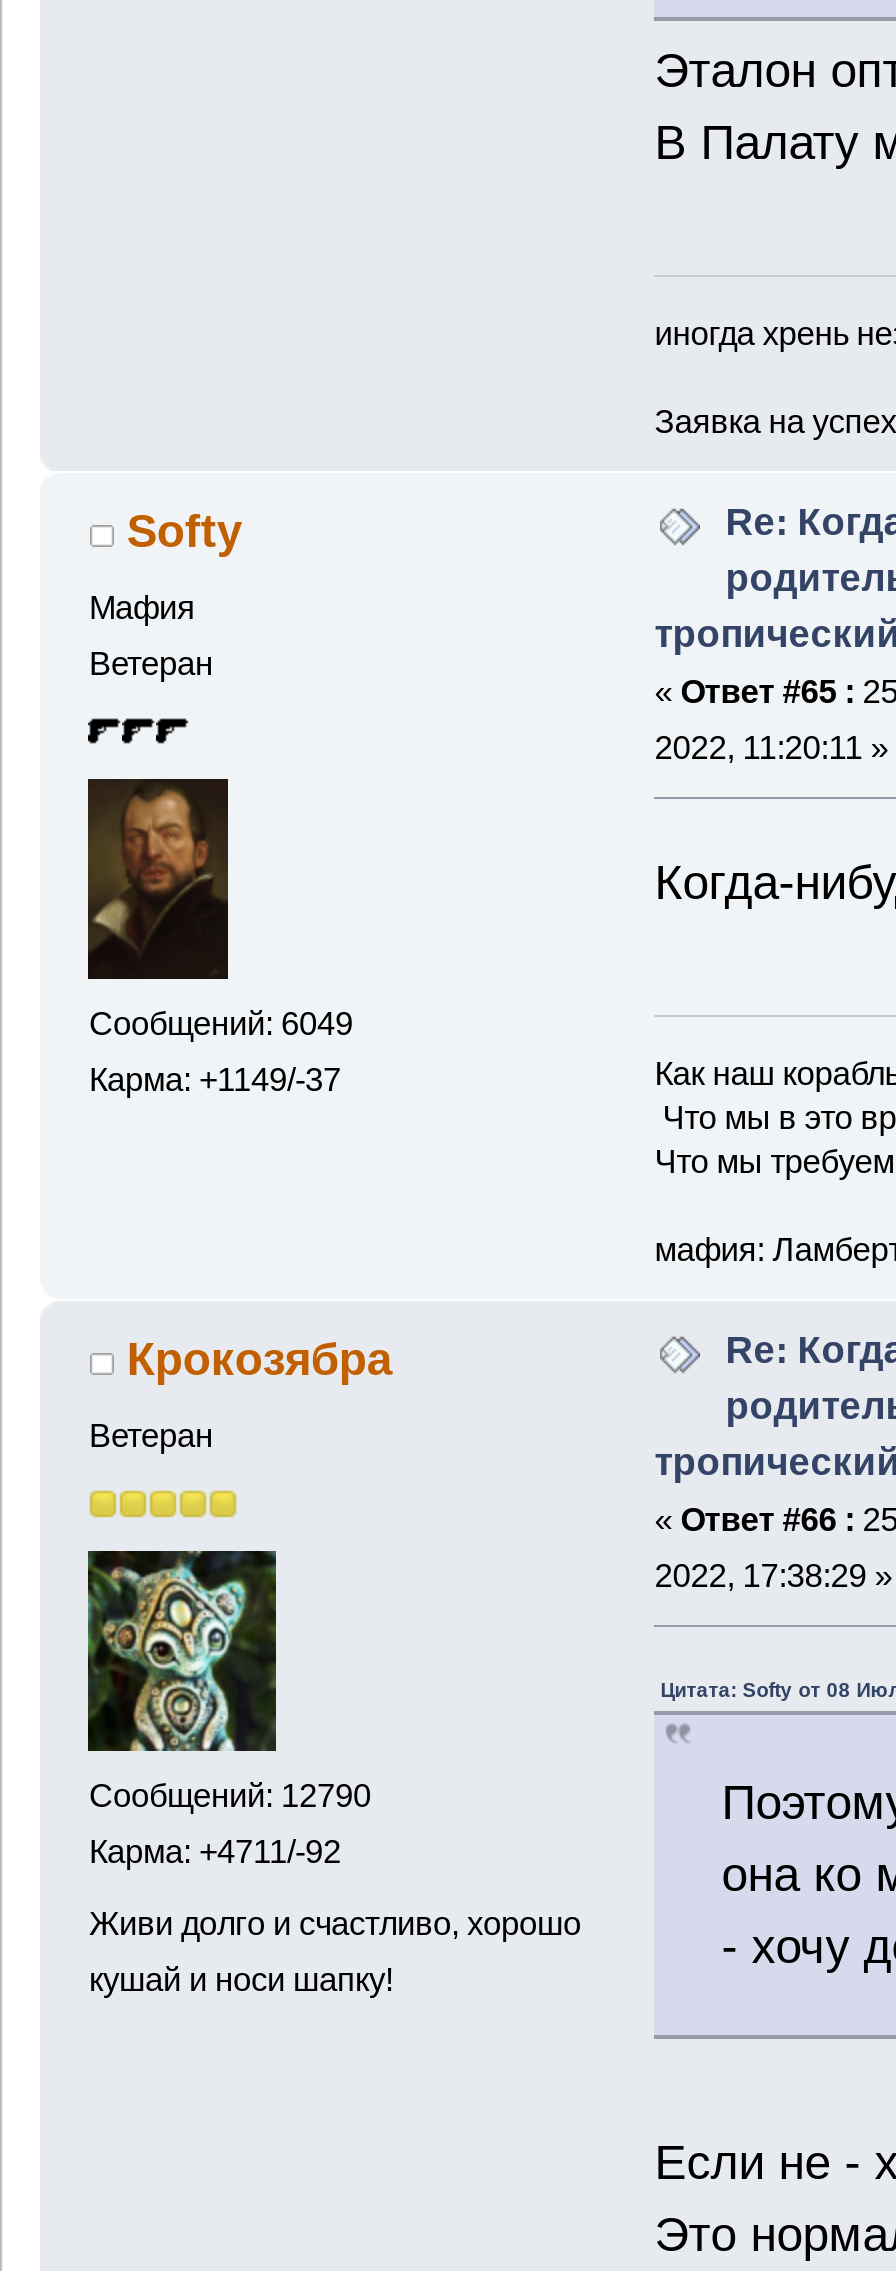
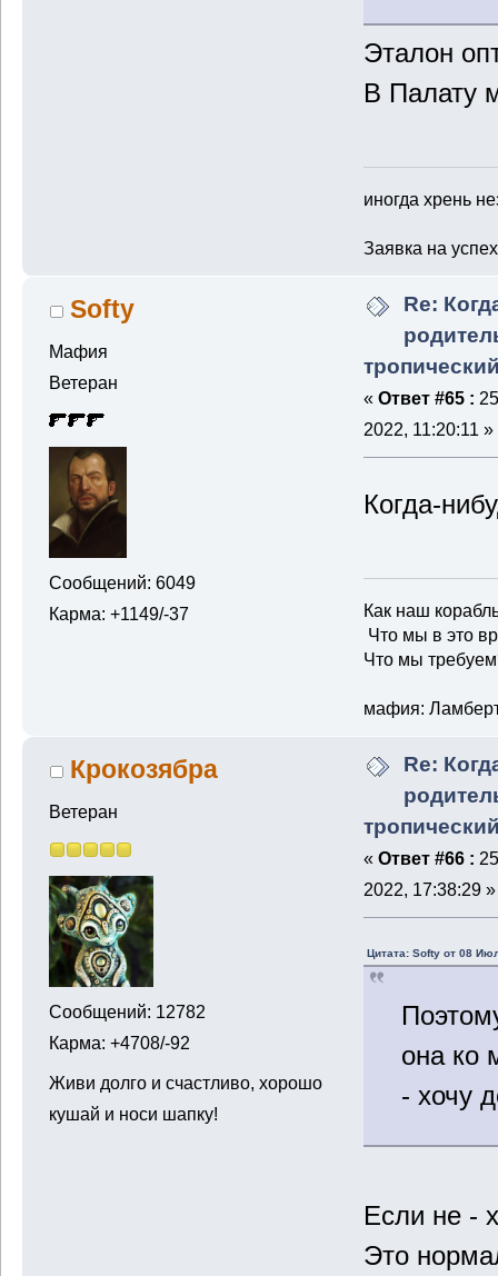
[89,1777,371,1813] Сообщений: 12790 -> [49,1001,206,1021] Сообщений: 12782
[89,1833,341,1869] Карма: +4711/-92 -> [49,1032,191,1052] Карма: +4708/-92

